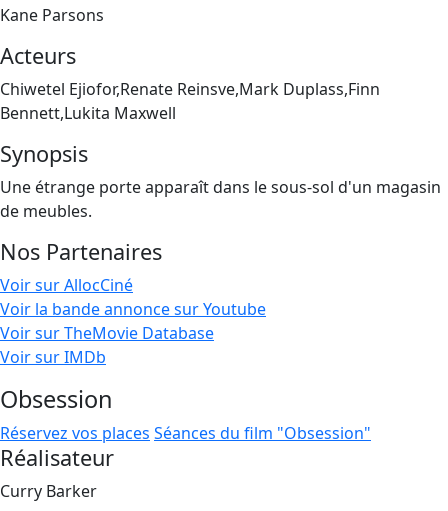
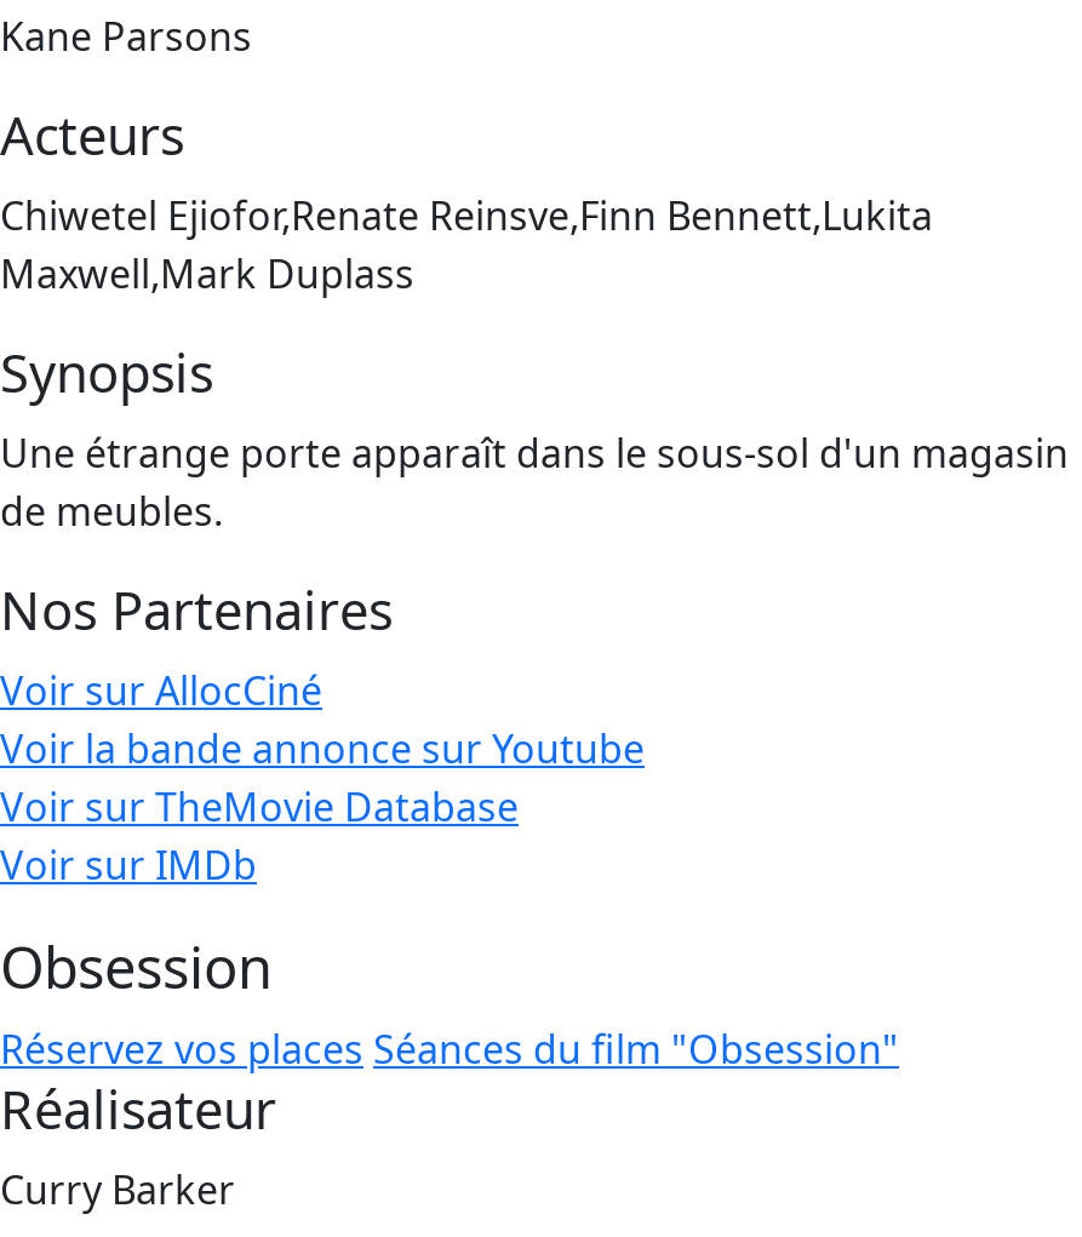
[0,78,380,124] Chiwetel Ejiofor,Renate Reinsve,Mark Duplass,Finn | Bennett,Lukita Maxwell -> [0,189,933,300] Chiwetel Ejiofor,Renate Reinsve,Finn Bennett,Lukita | Maxwell,Mark Duplass

